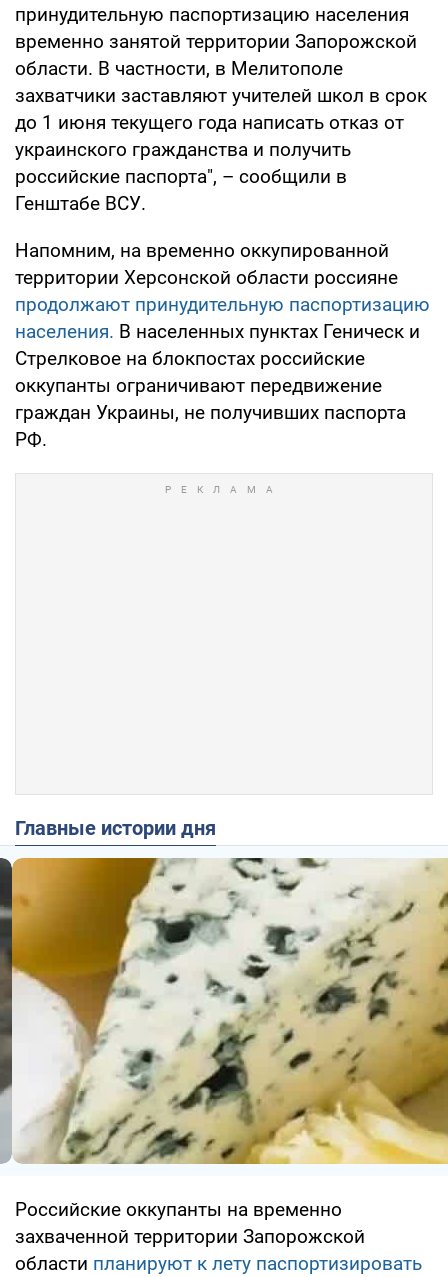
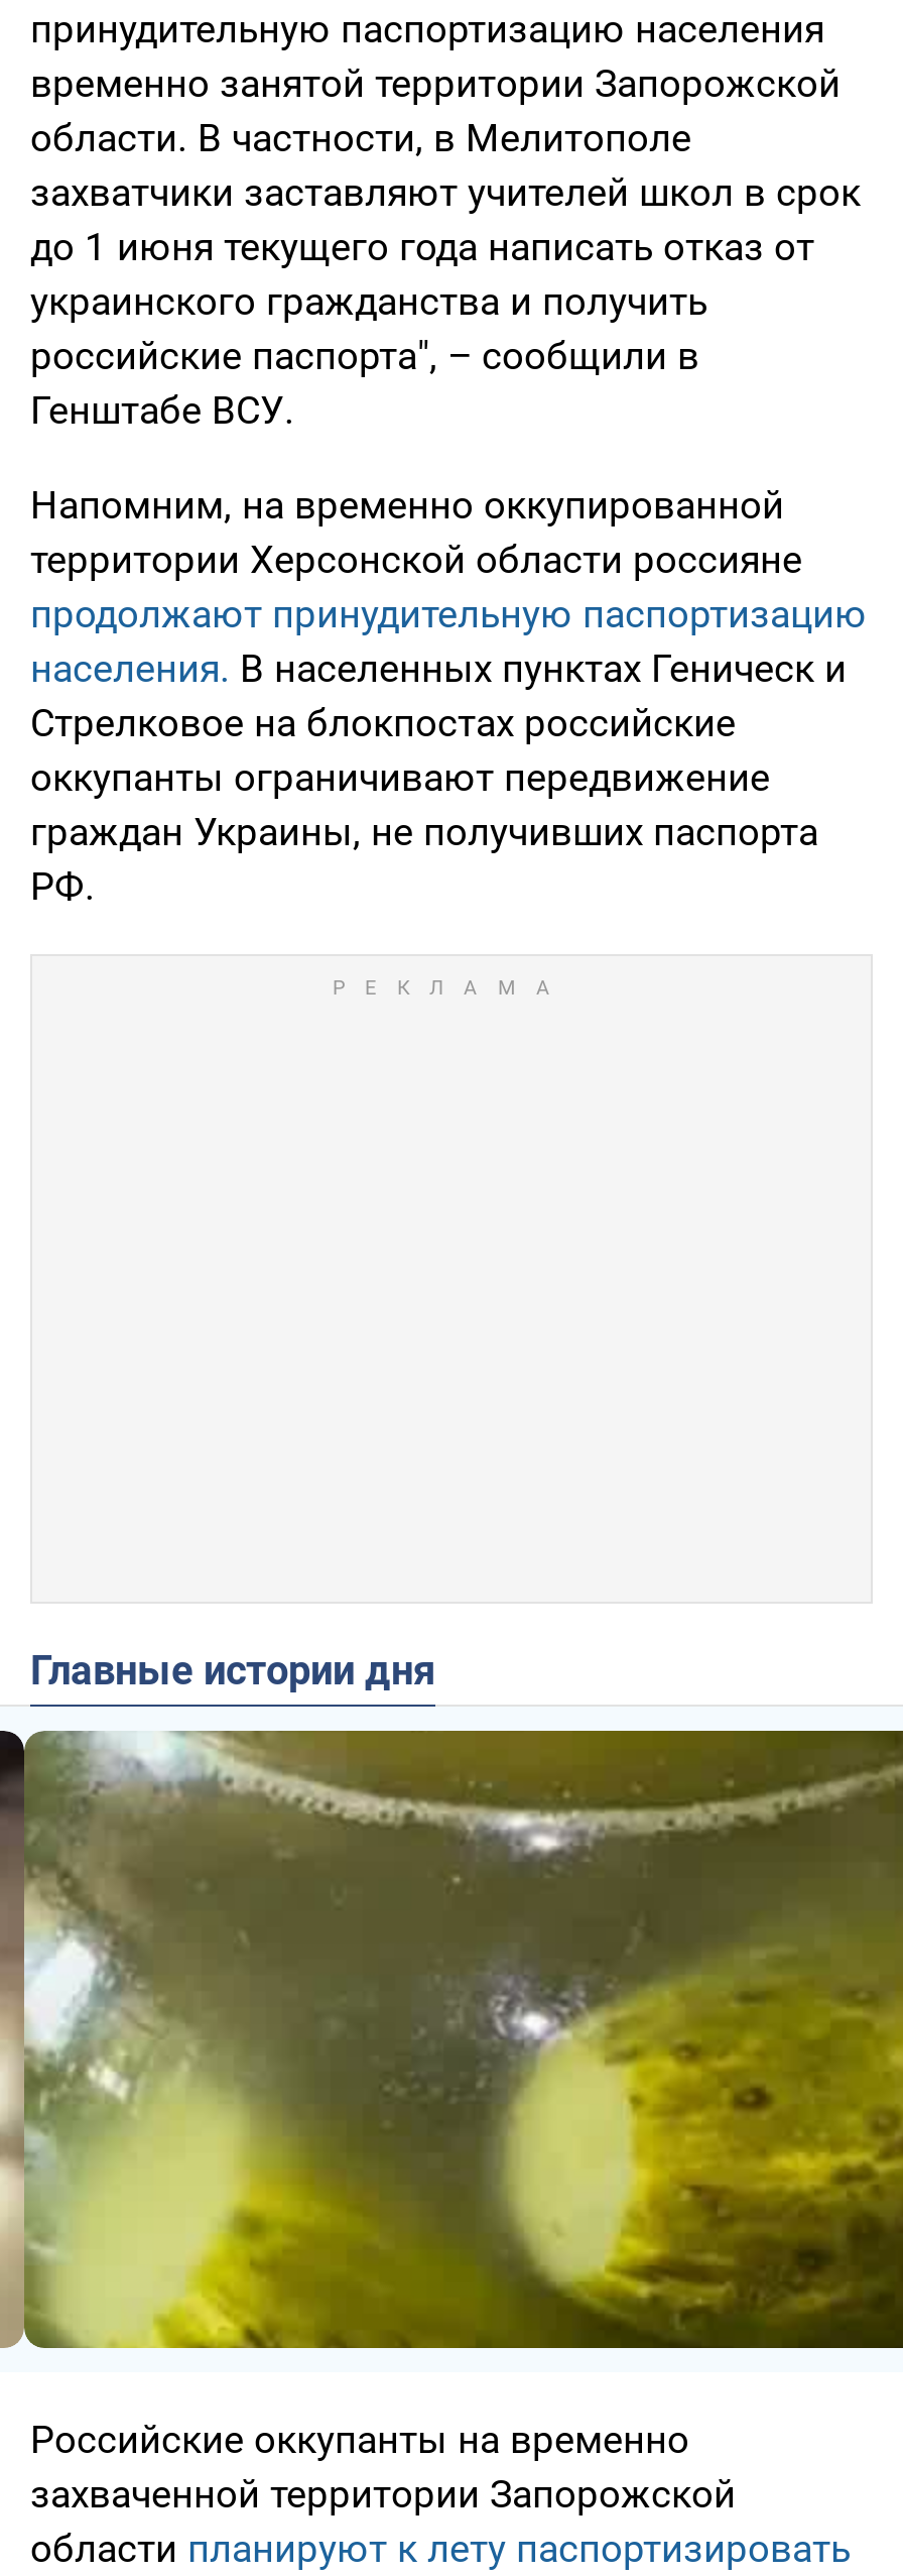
[3,857,445,1165] [image] -> [6,1729,897,2350] [image]

